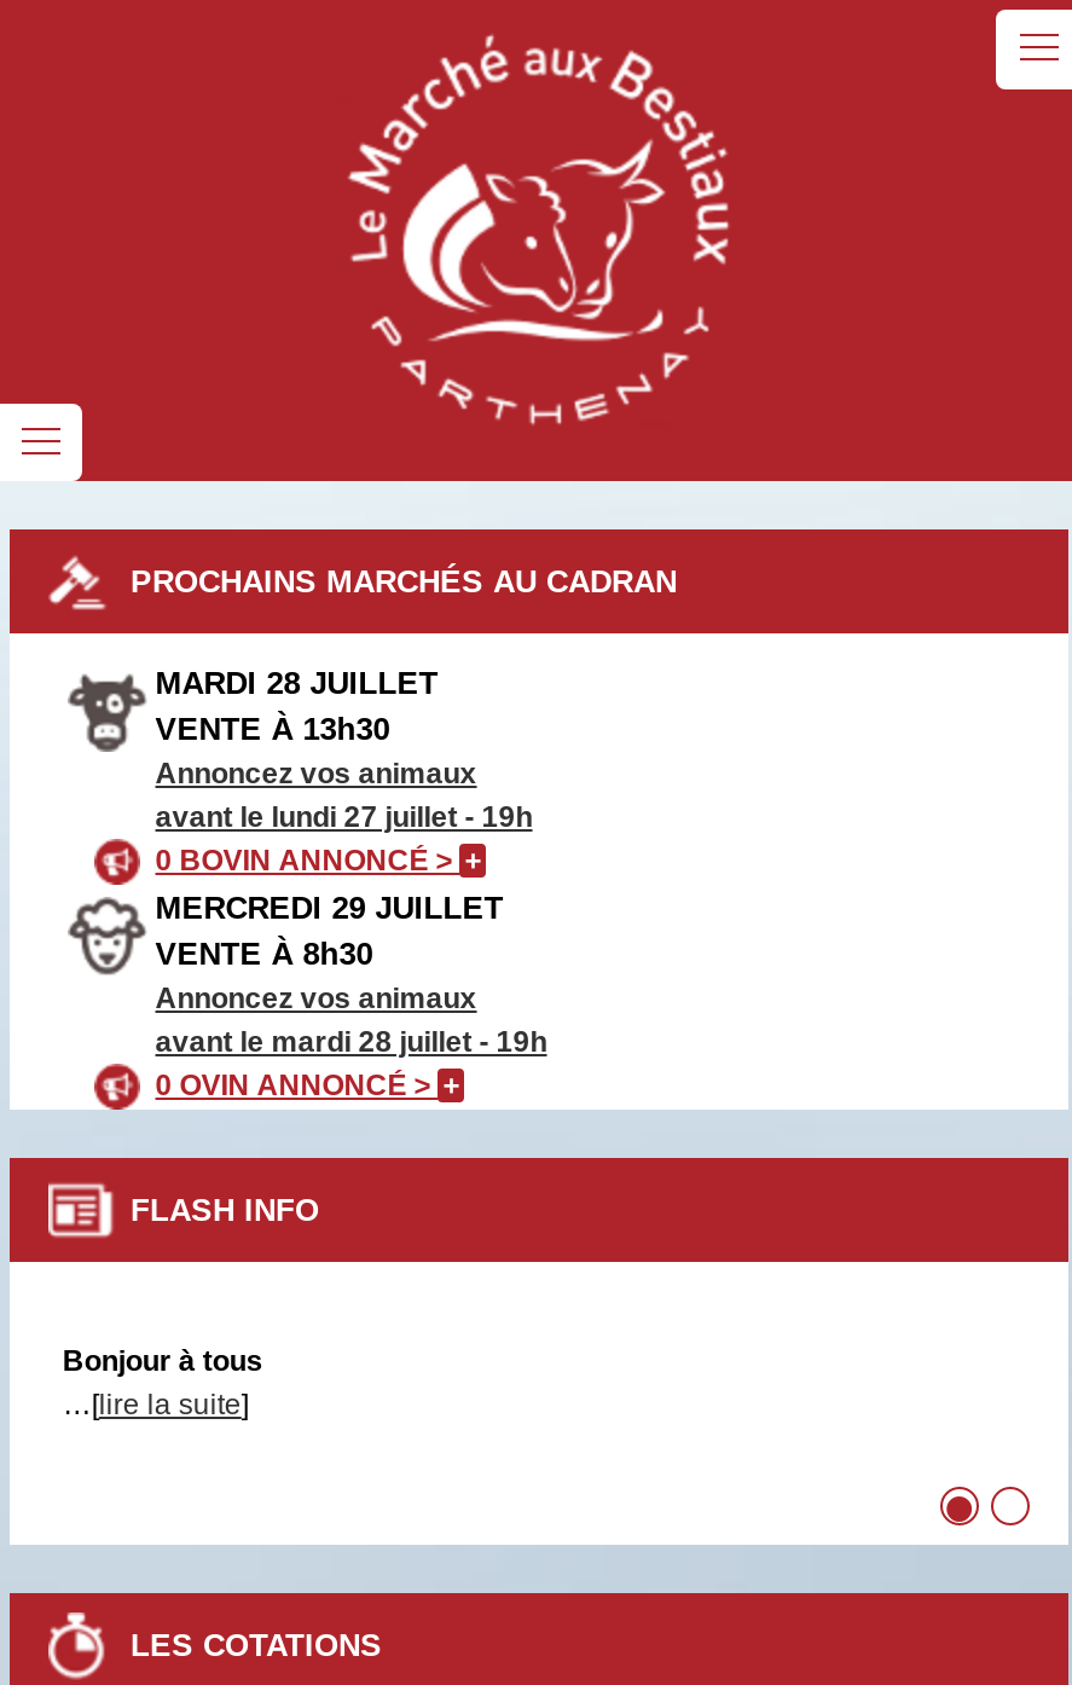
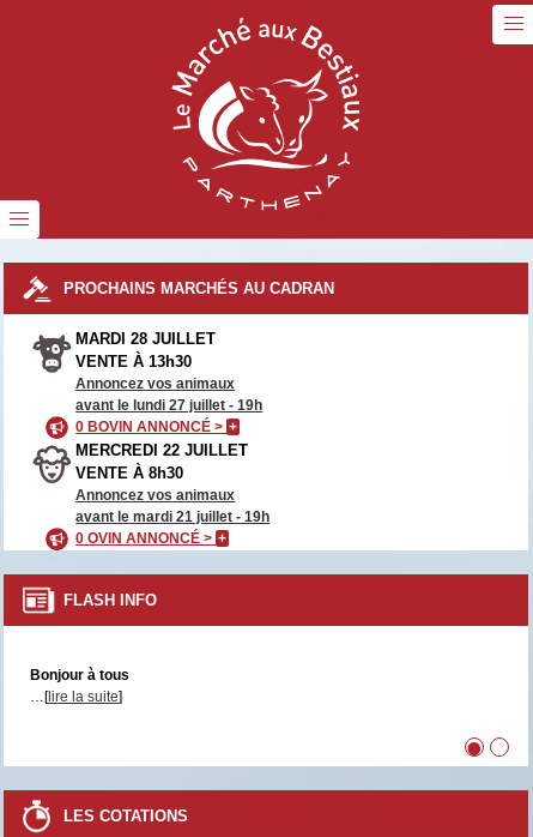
[155,889,503,925] MERCREDI 29 JUILLET -> [76,441,248,459] MERCREDI 22 JUILLET
[155,1025,547,1058] avant le mardi 28 juillet - 19h -> [76,508,270,525] avant le mardi 21 juillet - 19h

